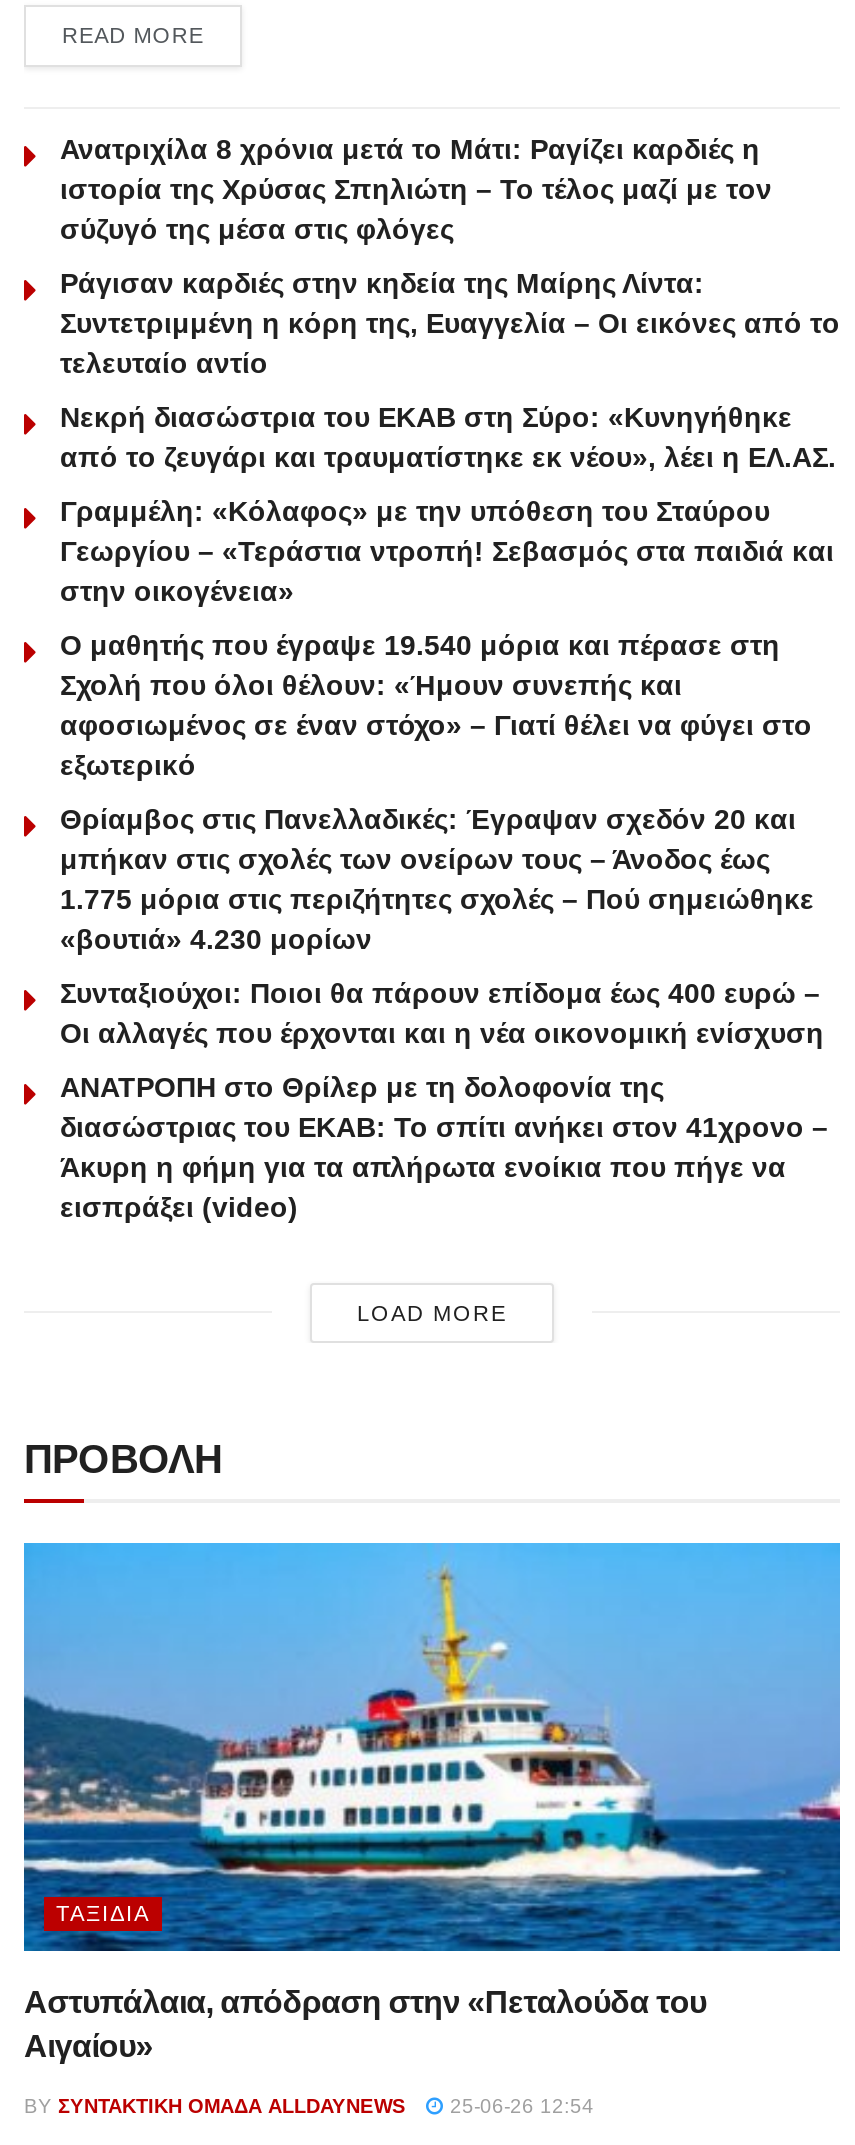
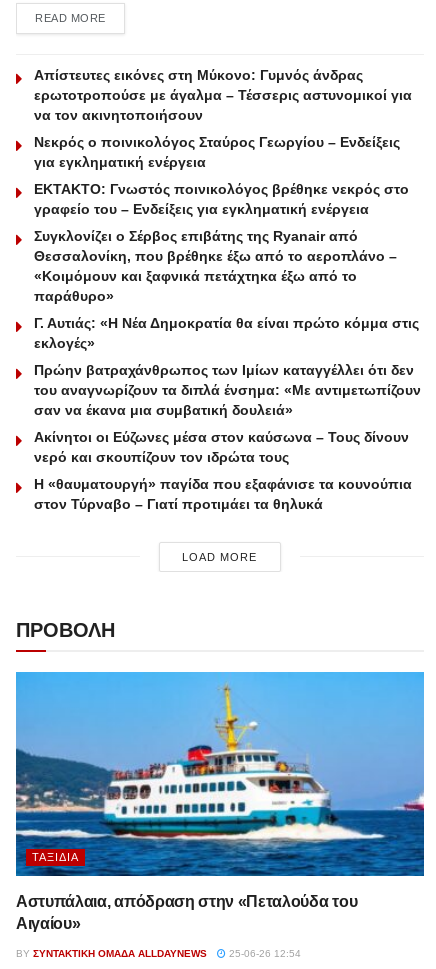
[60,133,772,245] Ανατριχίλα 8 χρόνια μετά το Μάτι: Ραγίζει καρδιές η | ιστορία της Χρύσας Σπηλιώτη – Το τέλος μαζί με τον | σύζυγό της μέσα στις φλόγες -> [34,67,412,123] Απίστευτες εικόνες στη Μύκονο: Γυμνός άνδρας | ερωτοτροπούσε με άγαλμα – Τέσσερις αστυνομικοί για | να τον ακινητοποιήσουν
[60,267,840,379] Ράγισαν καρδιές στην κηδεία της Μαίρης Λίντα: | Συντετριμμένη η κόρη της, Ευαγγελία – Οι εικόνες από το | τελευταίο αντίο -> [34,134,400,170] Νεκρός ο ποινικολόγος Σταύρος Γεωργίου – Ενδείξεις | για εγκληματική ενέργεια
[60,401,836,473] Νεκρή διασώστρια του ΕΚΑΒ στη Σύρο: «Κυνηγήθηκε | από το ζευγάρι και τραυματίστηκε εκ νέου», λέει η ΕΛ.ΑΣ. -> [34,181,409,217] ΕΚΤΑΚΤΟ: Γνωστός ποινικολόγος βρέθηκε νεκρός στο | γραφείο του – Ενδείξεις για εγκληματική ενέργεια
[60,495,834,607] Γραμμέλη: «Κόλαφος» με την υπόθεση του Σταύρου | Γεωργίου – «Τεράστια ντροπή! Σεβασμός στα παιδιά και | στην οικογένεια» -> [34,228,397,304] Συγκλονίζει ο Σέρβος επιβάτης της Ryanair από | Θεσσαλονίκη, που βρέθηκε έξω από το αεροπλάνο – | «Κοιμόμουν και ξαφνικά πετάχτηκα έξω από το | παράθυρο»
[60,629,812,781] Ο μαθητής που έγραψε 19.540 μόρια και πέρασε στη | Σχολή που όλοι θέλουν: «Ήμουν συνεπής και | αφοσιωμένος σε έναν στόχο» – Γιατί θέλει να φύγει στο | εξωτερικό -> [34,315,419,351] Γ. Αυτιάς: «Η Νέα Δημοκρατία θα είναι πρώτο κόμμα στις | εκλογές»
[60,803,814,955] Θρίαμβος στις Πανελλαδικές: Έγραψαν σχεδόν 20 και | μπήκαν στις σχολές των ονείρων τους – Άνοδος έως | 1.775 μόρια στις περιζήτητες σχολές – Πού σημειώθηκε | «βουτιά» 4.230 μορίων -> [34,362,421,418] Πρώην βατραχάνθρωπος των Ιμίων καταγγέλλει ότι δεν | του αναγνωρίζουν τα διπλά ένσημα: «Με αντιμετωπίζουν | σαν να έκανα μια συμβατική δουλειά»
[60,977,824,1049] Συνταξιούχοι: Ποιοι θα πάρουν επίδομα έως 400 ευρώ – | Οι αλλαγές που έρχονται και η νέα οικονομική ενίσχυση -> [34,429,409,465] Ακίνητοι οι Εύζωνες μέσα στον καύσωνα – Τους δίνουν | νερό και σκουπίζουν τον ιδρώτα τους
[60,1071,828,1223] ΑΝΑΤΡΟΠΗ στο Θρίλερ με τη δολοφονία της | διασώστριας του ΕΚΑΒ: Το σπίτι ανήκει στον 41χρονο – | Άκυρη η φήμη για τα απλήρωτα ενοίκια που πήγε να | εισπράξει (video) -> [34,476,412,512] Η «θαυματουργή» παγίδα που εξαφάνισε τα κουνούπια | στον Τύρναβο – Γιατί προτιμάει τα θηλυκά

